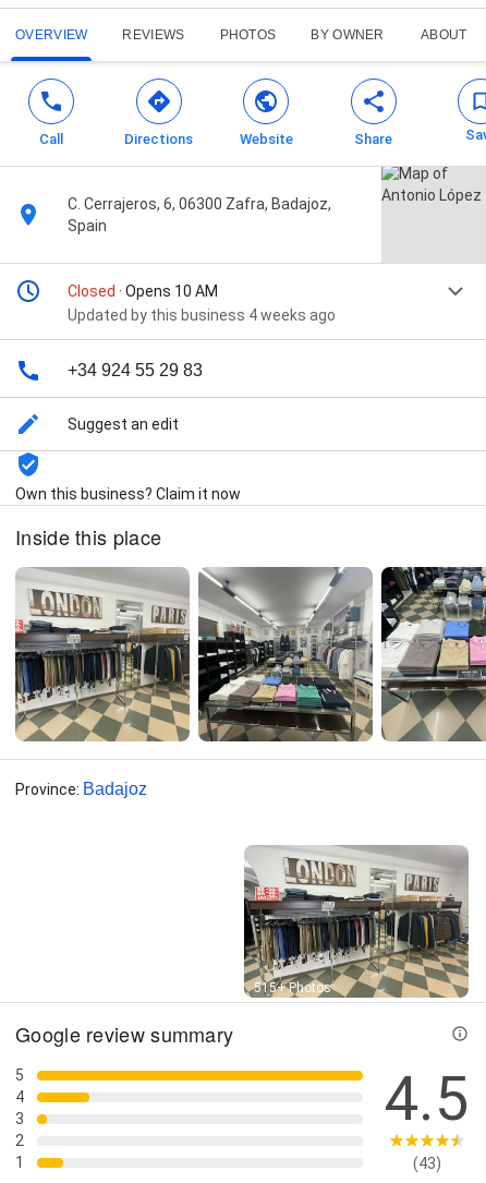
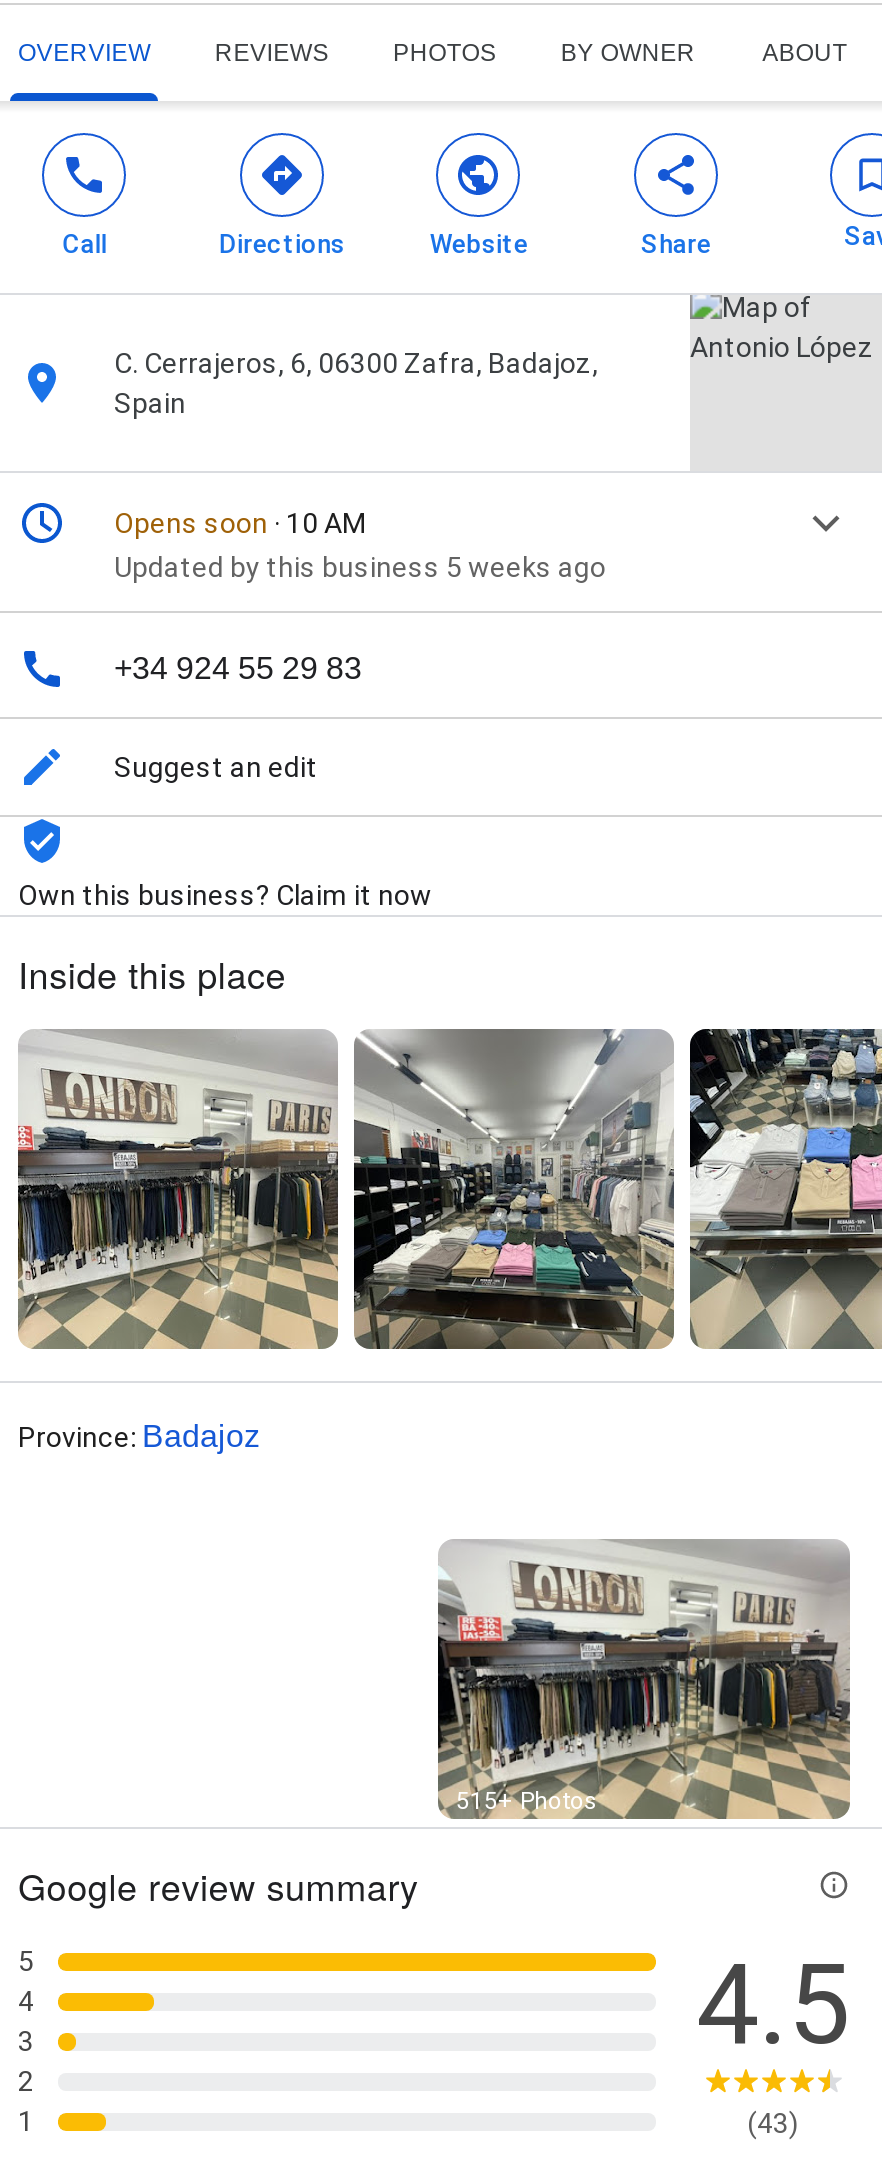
[68,283,218,300] Closed · Opens 10 AM -> [114,507,366,539] Opens soon · 10 AM
[68,307,336,324] Updated by this business 4 weeks ago -> [114,551,606,583] Updated by this business 5 weeks ago

